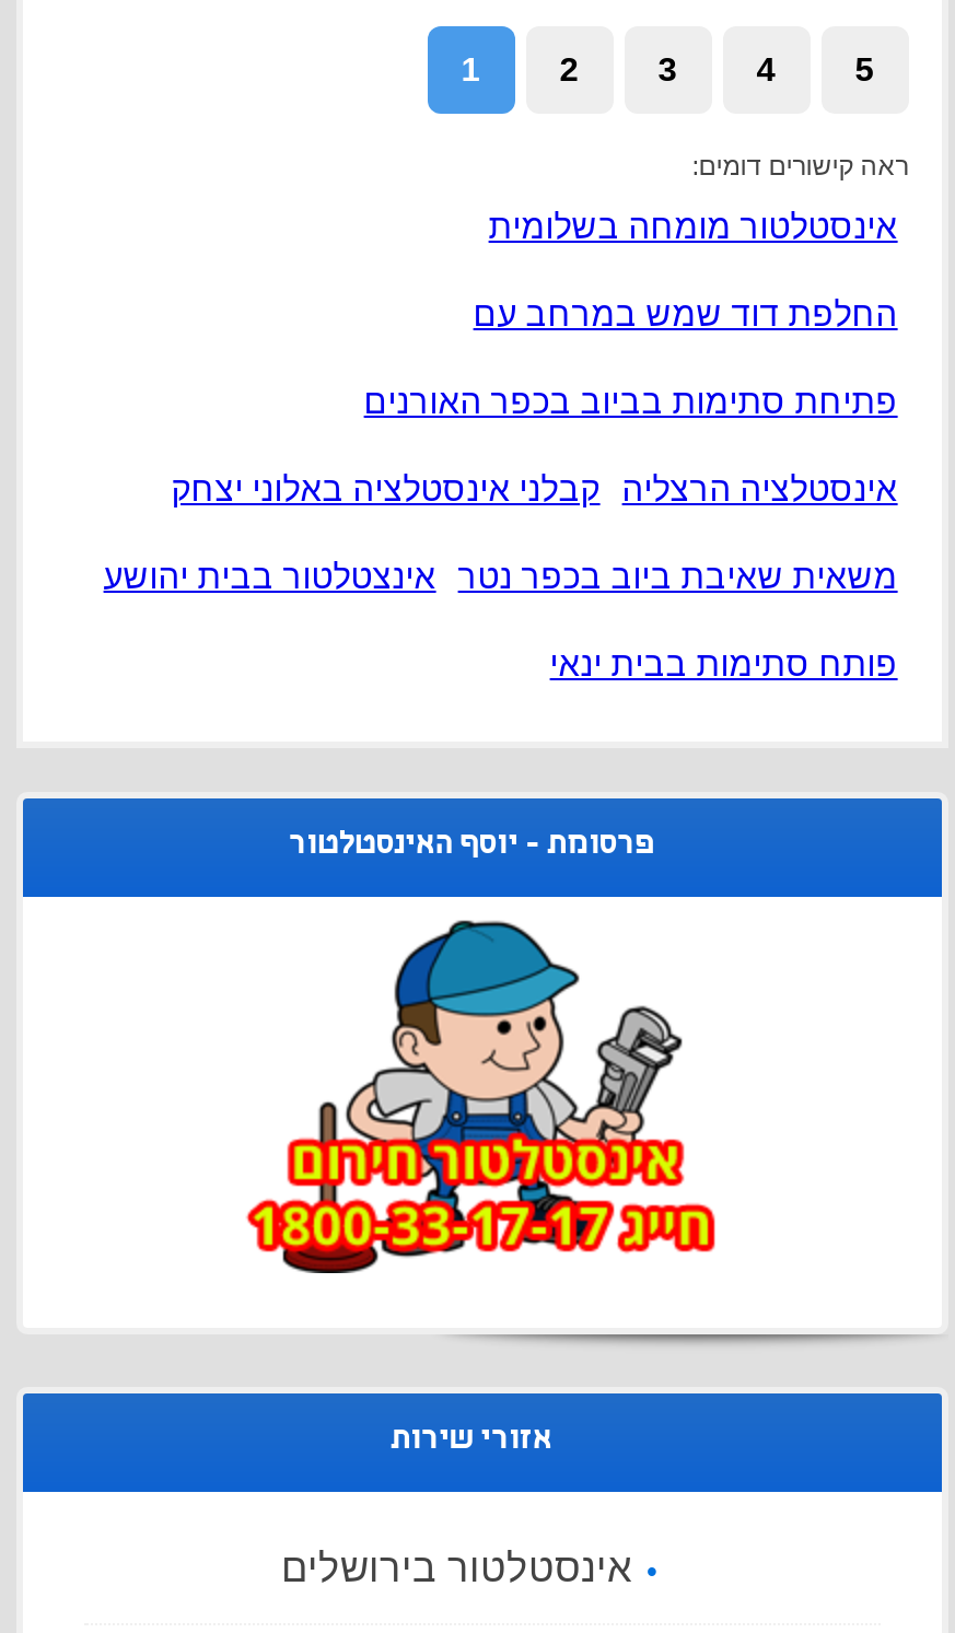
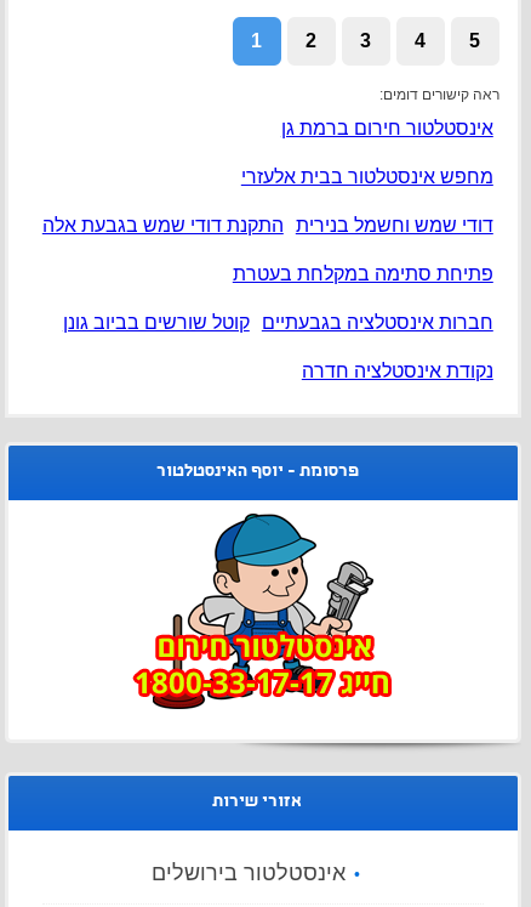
[489,208,898,245] אינסטלטור מומחה בשלומית -> [281,118,493,138] אינסטלטור חירום ברמת גן
[473,295,898,333] החלפת דוד שמש במרחב עם -> [241,166,493,187] מחפש אינסטלטור בבית אלעזרי
[364,383,898,420] פתיחת סתימות בביוב בכפר האורנים -> [42,215,493,236] דודי שמש וחשמל בנירית התקנת דודי שמש בגבעת אלה
[171,470,898,508] אינסטלציה הרצליה קבלני אינסטלציה באלוני יצחק -> [233,263,493,284] פתיחת סתימה במקלחת בעטרת
[103,558,898,595] משאית שאיבת ביוב בכפר נטר אינצטלטור בבית יהושע -> [63,312,493,333] חברות אינסטלציה בגבעתיים קוטל שורשים בביוב גונן
[550,645,898,683] פותח סתימות בבית ינאי -> [302,361,493,381] נקודת אינסטלציה חדרה

